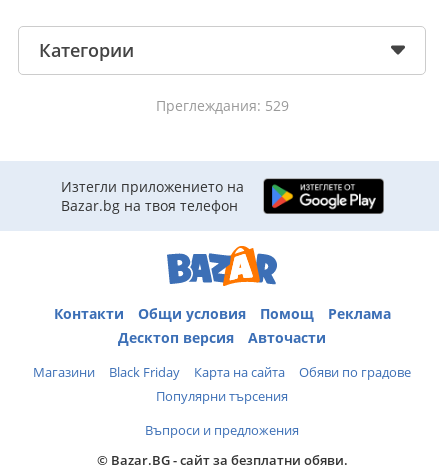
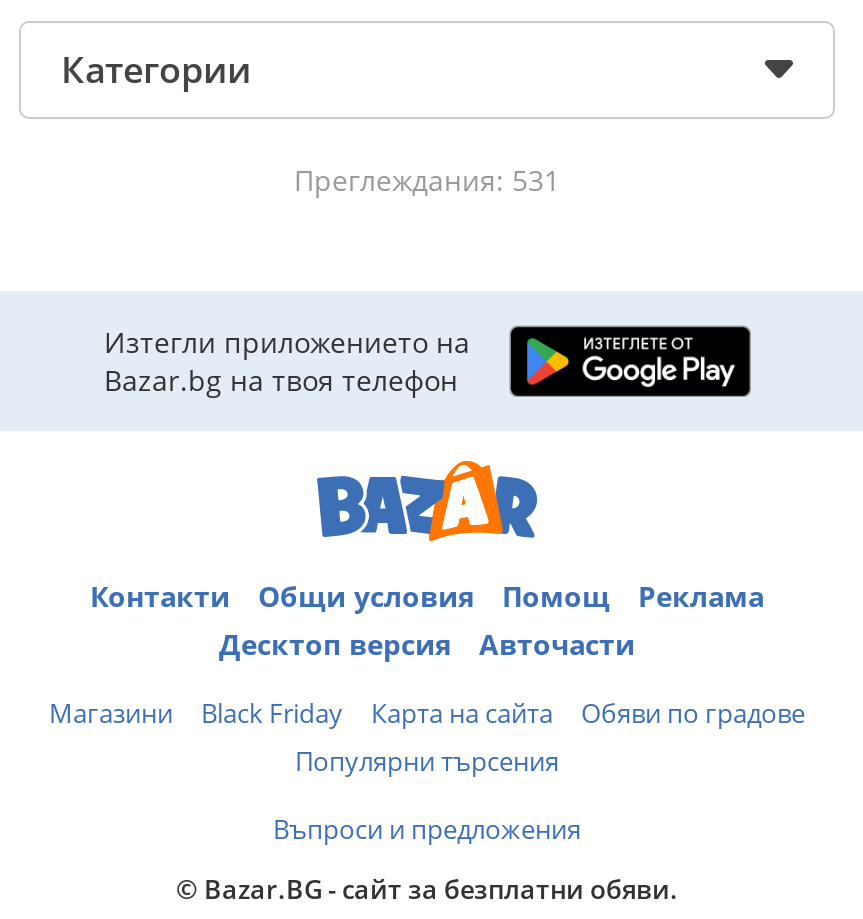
[155,96,288,115] Преглеждания: 529 -> [294,161,560,199] Преглеждания: 531

